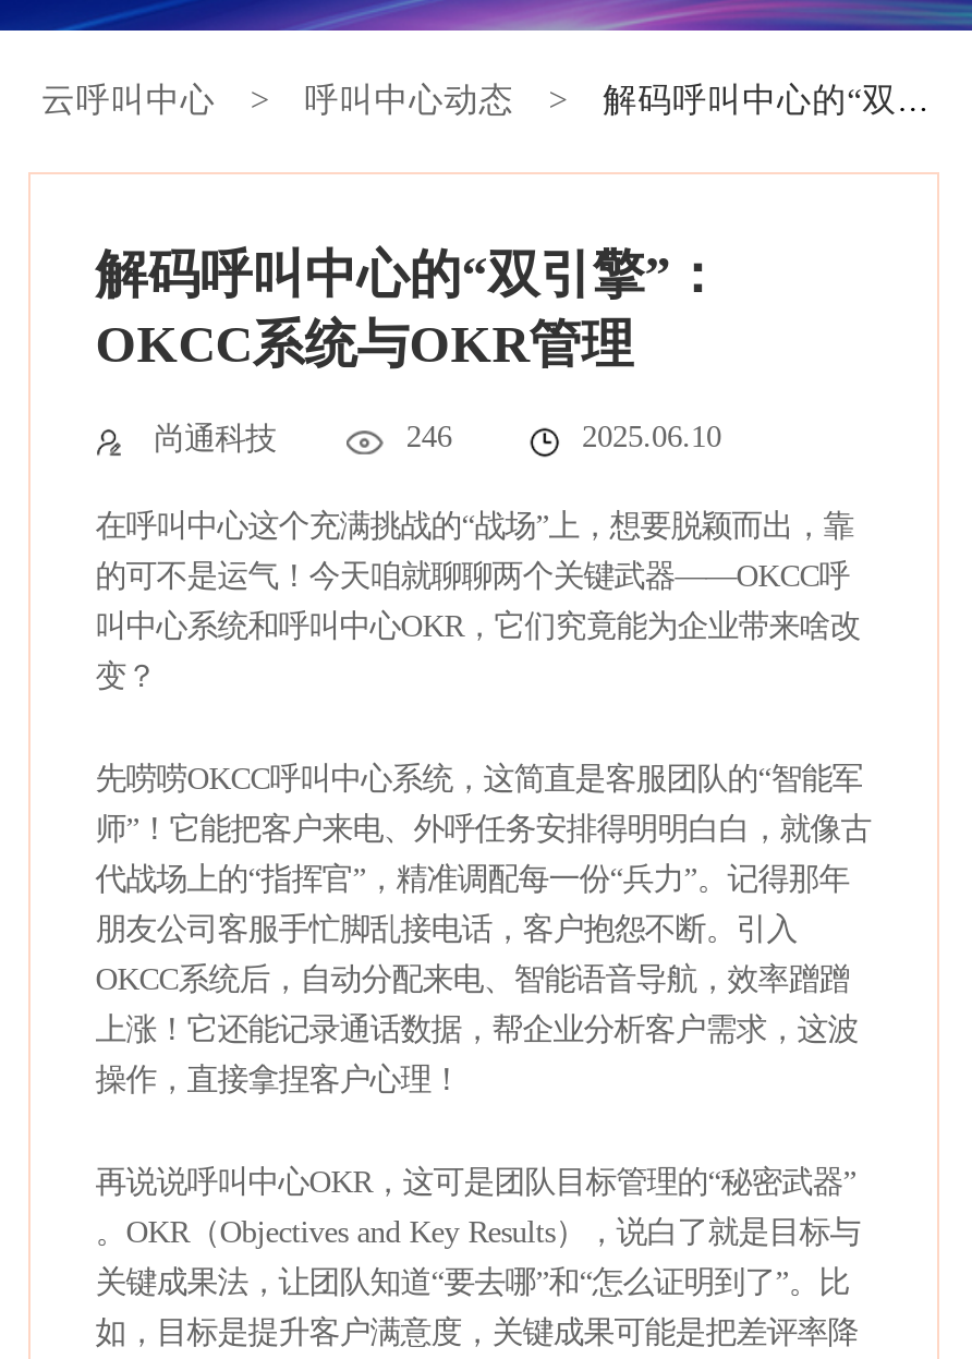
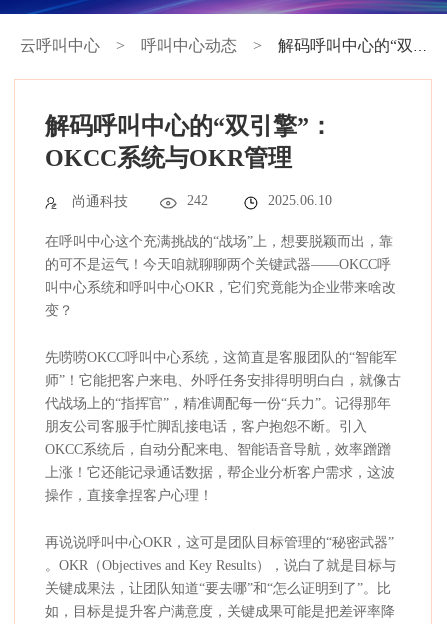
[406,418,452,452] 246 -> [187,192,208,208] 242

